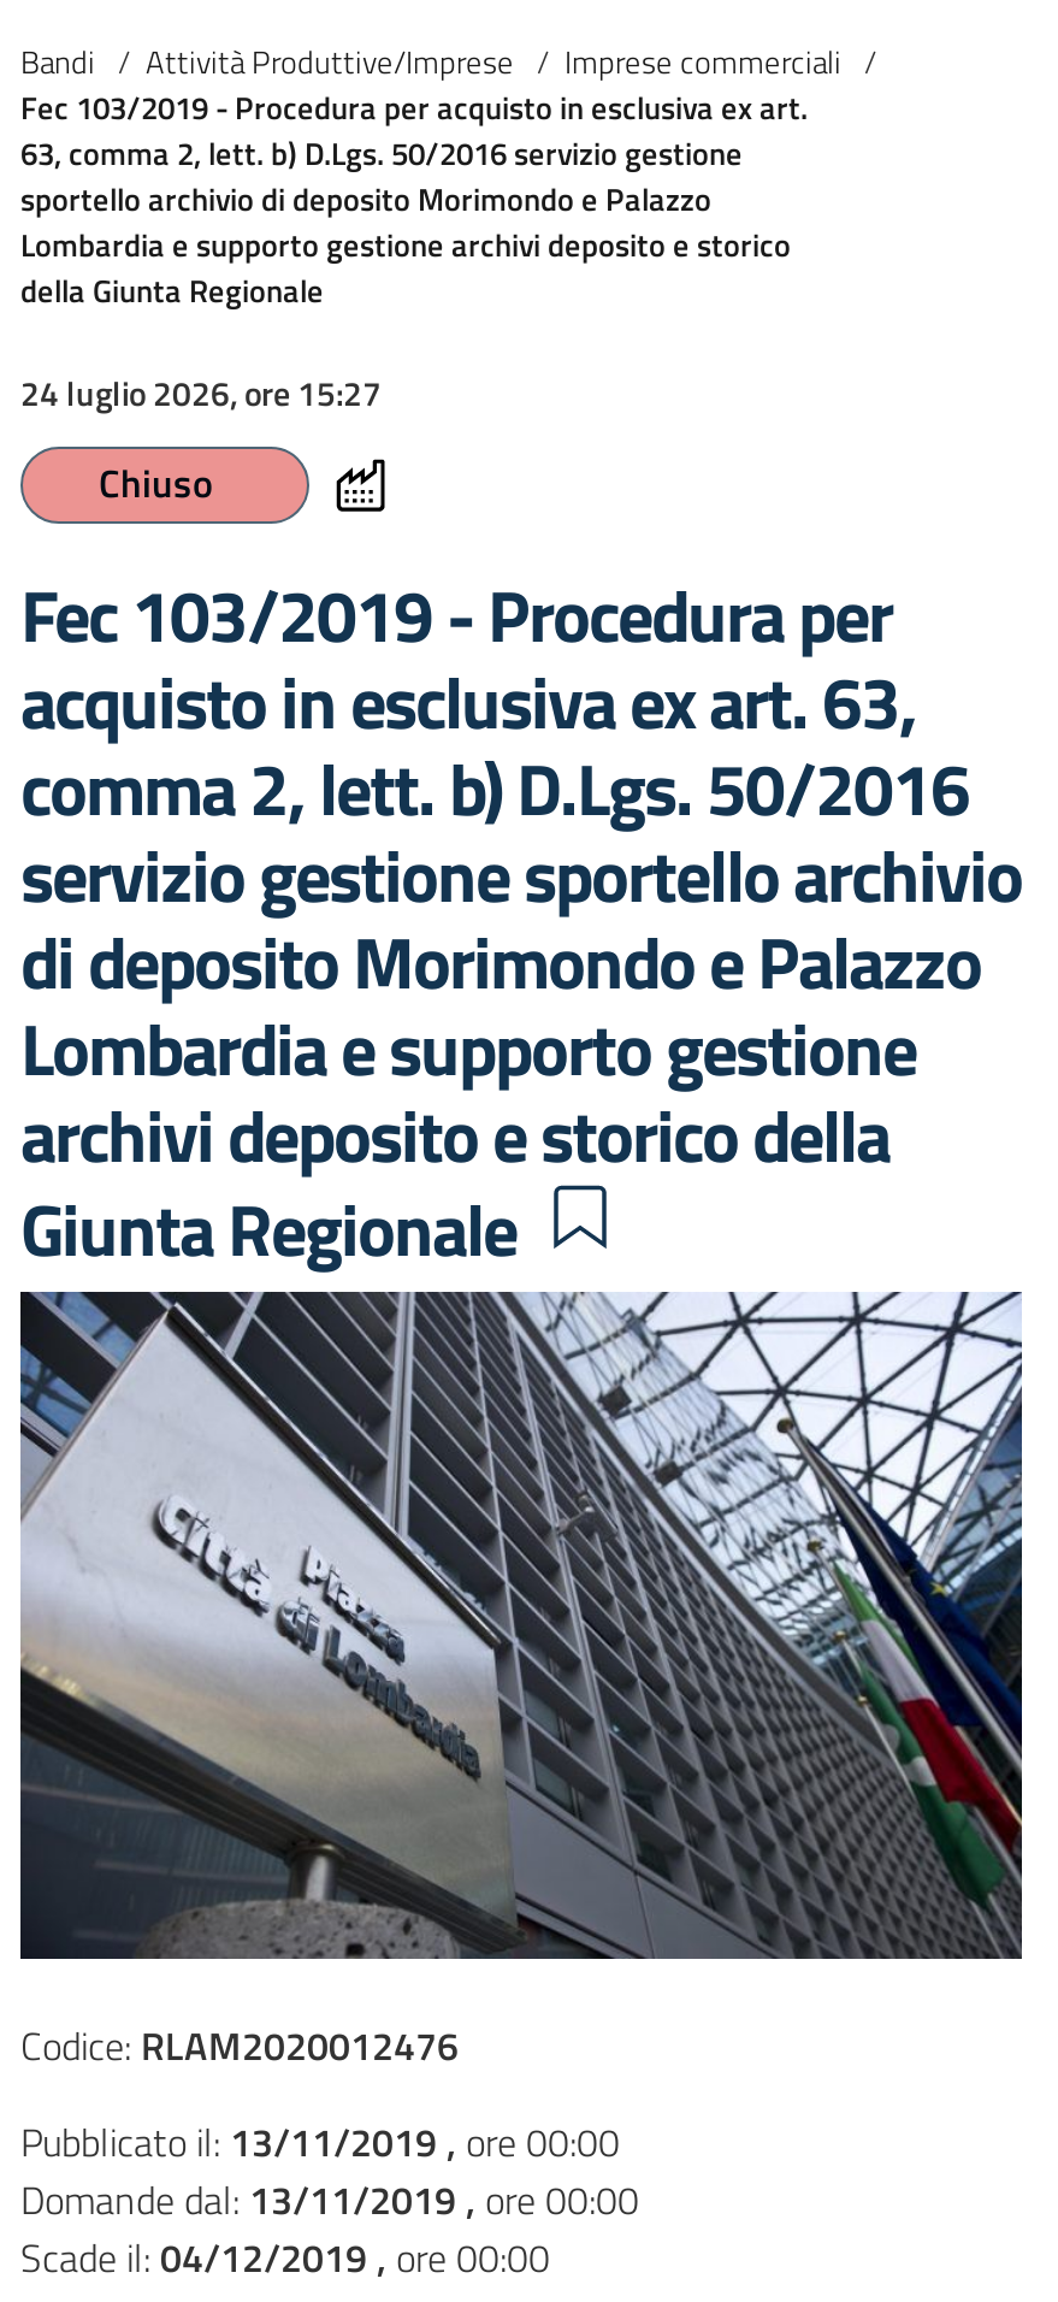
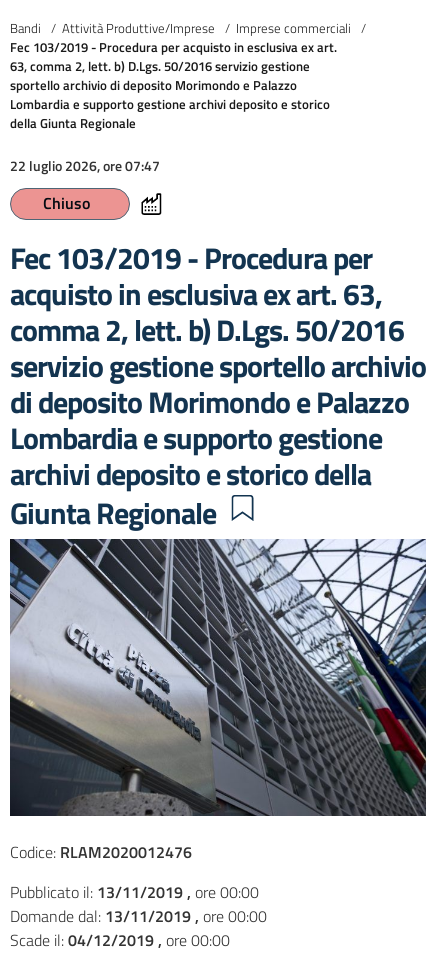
[20,367,382,418] 24 luglio 2026, ore 15:27 -> [10,155,160,176] 22 luglio 2026, ore 07:47

